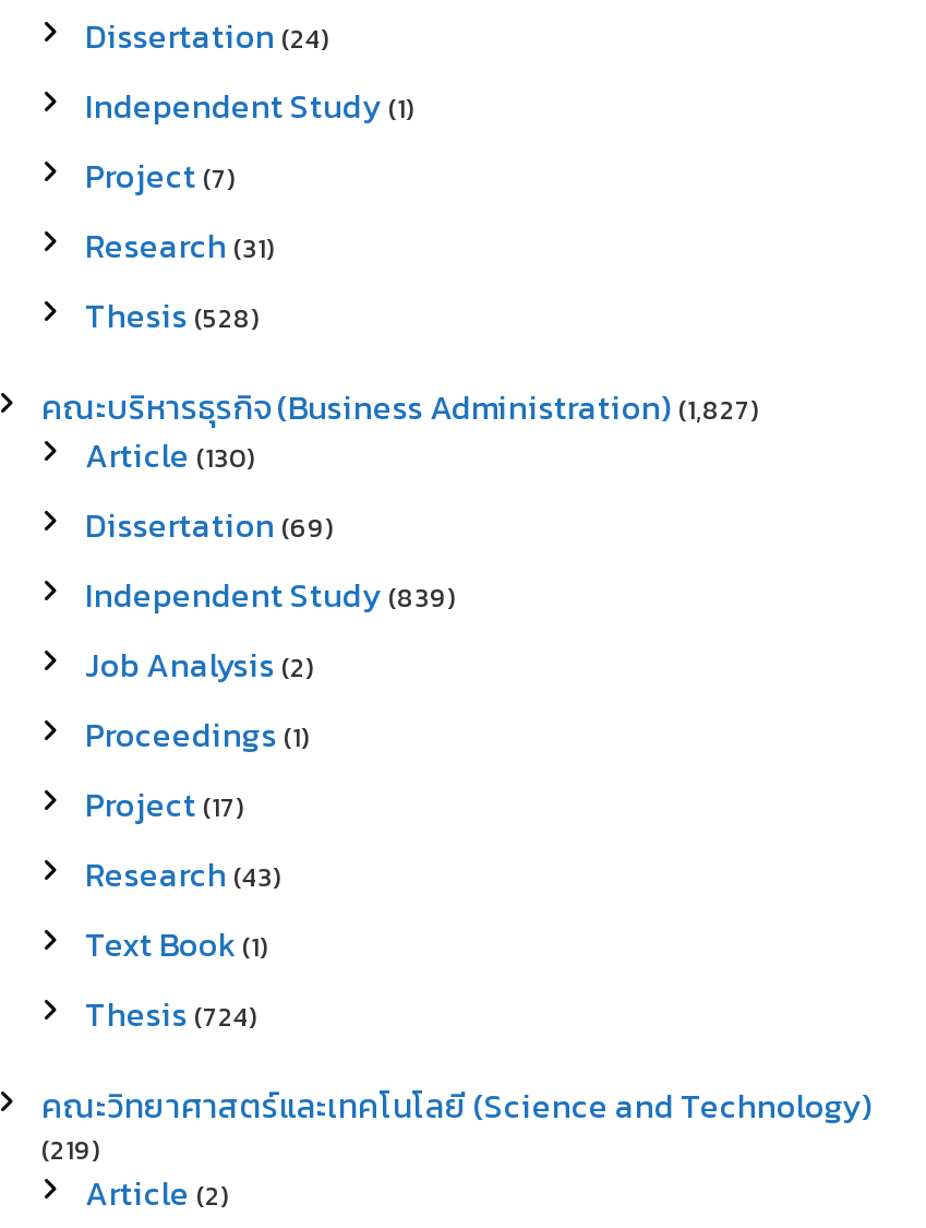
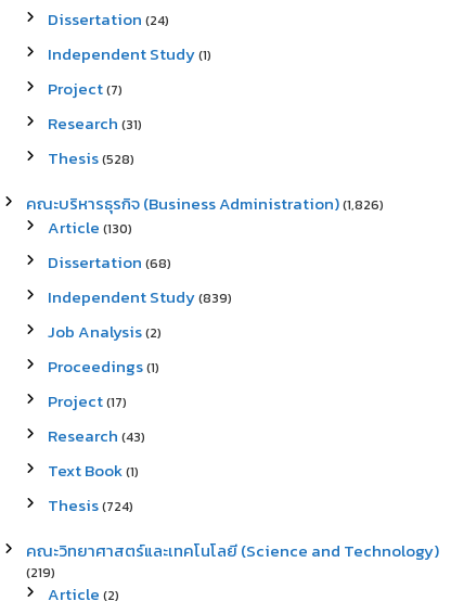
[41,382,759,432] คณะบริหารธุรกิจ (Business Administration) (1,827) -> [26,191,384,216] คณะบริหารธุรกิจ (Business Administration) (1,826)
[85,500,334,550] Dissertation (69) -> [48,250,171,274] Dissertation (68)

